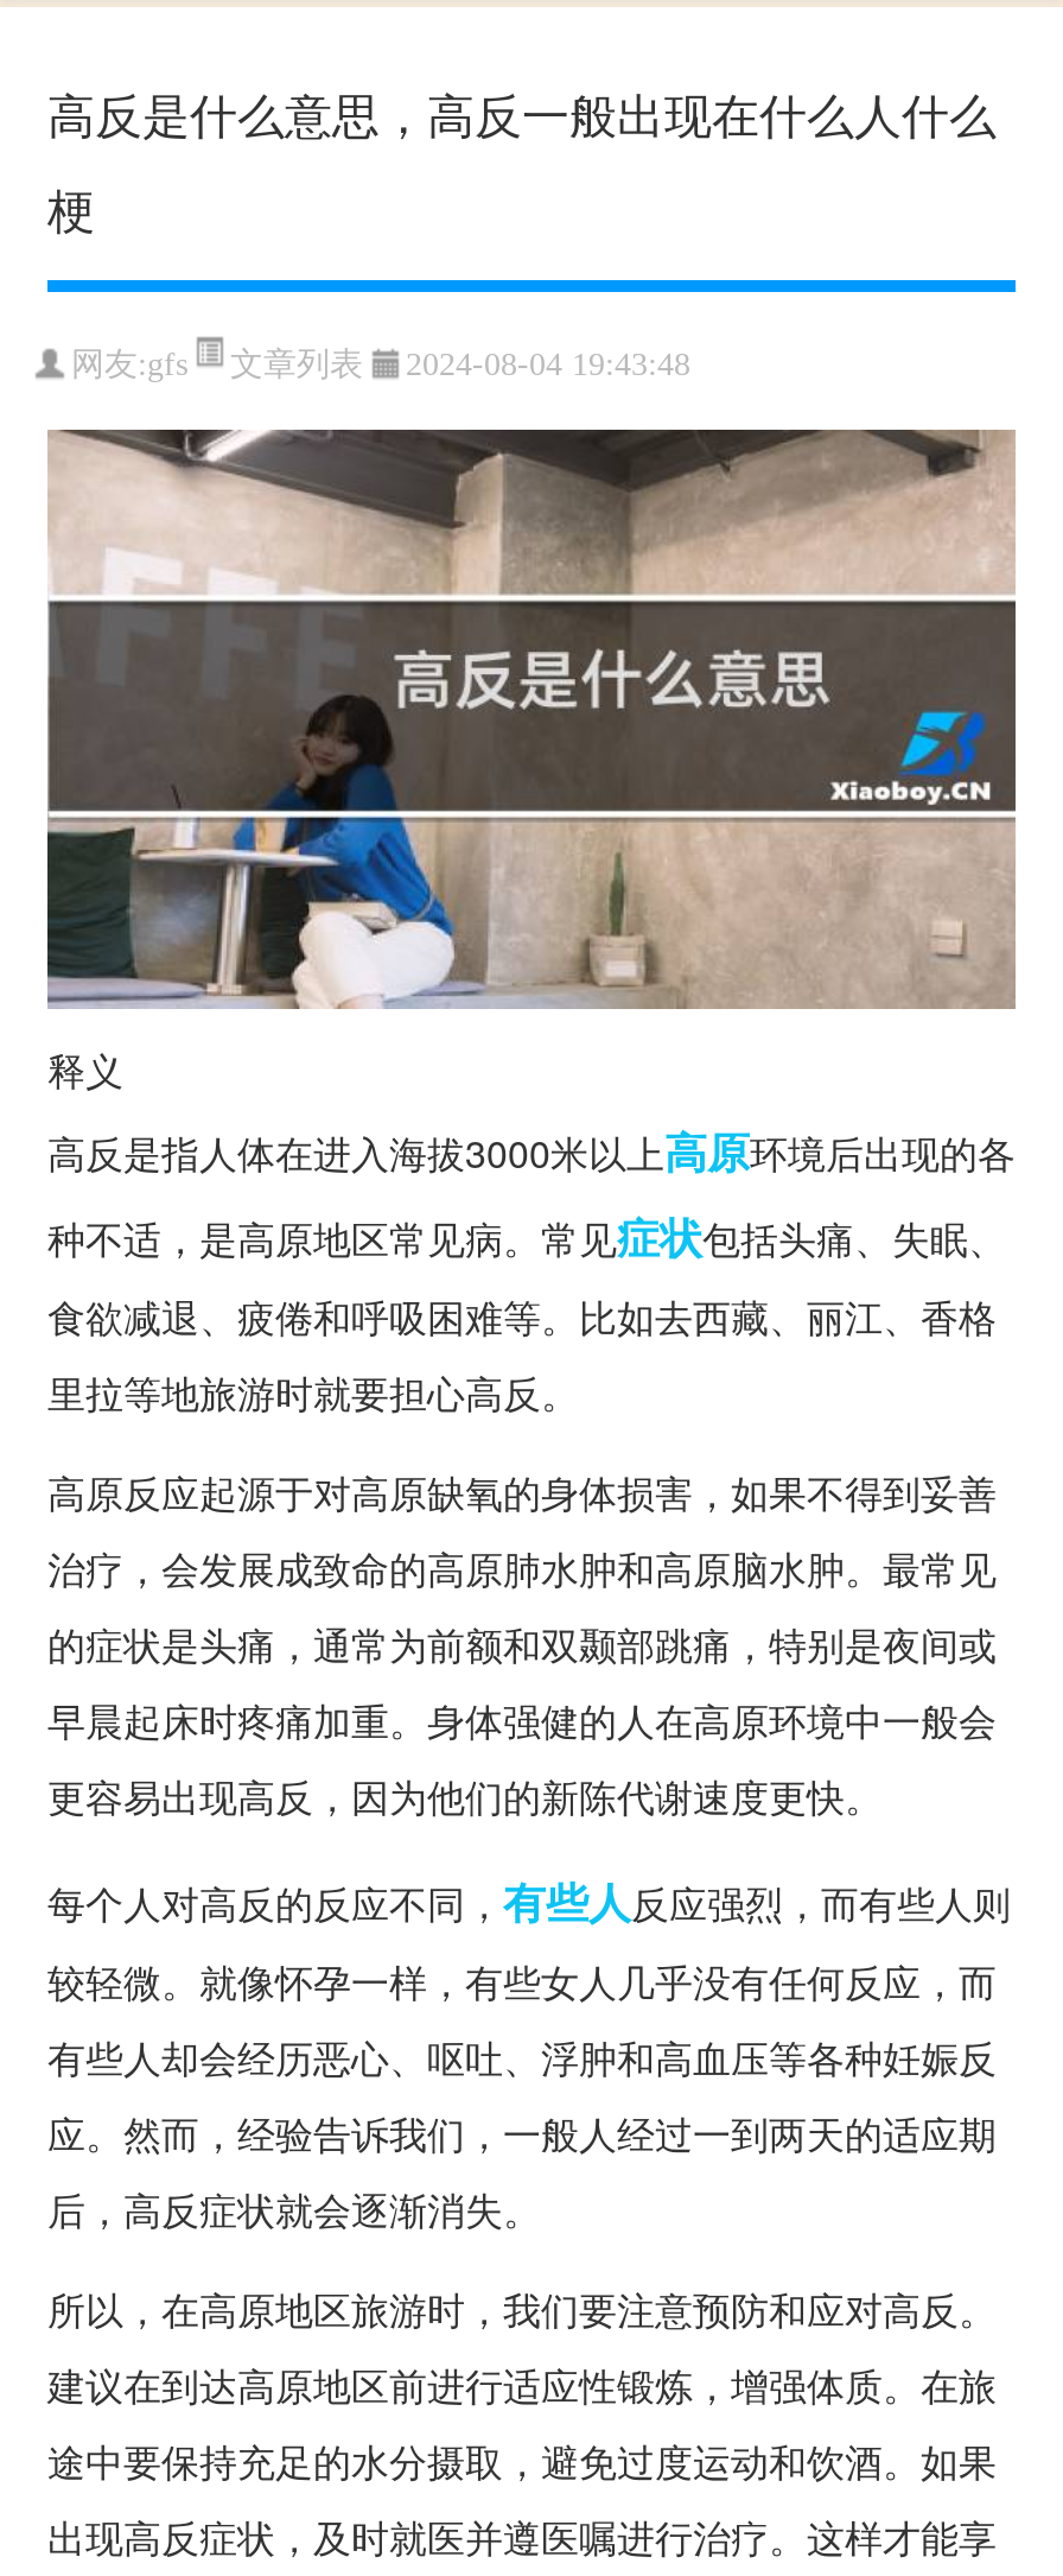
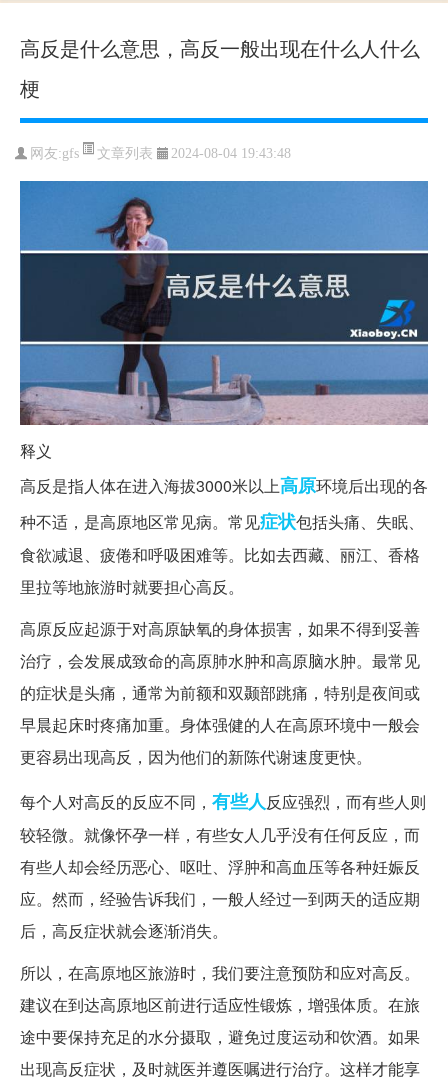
[45,427,1018,1009] [image] -> [19,180,429,425] [image]

